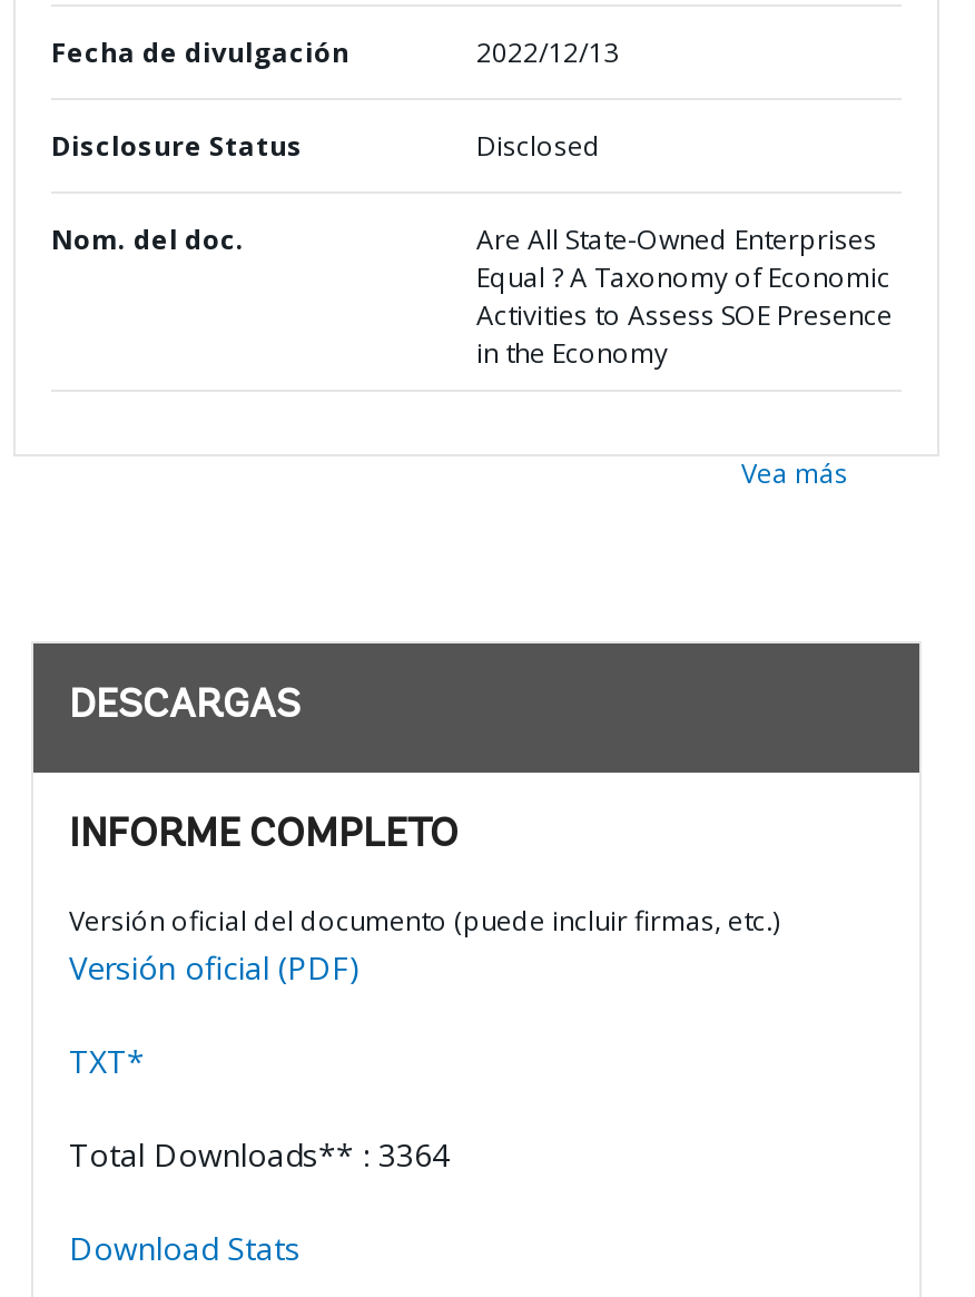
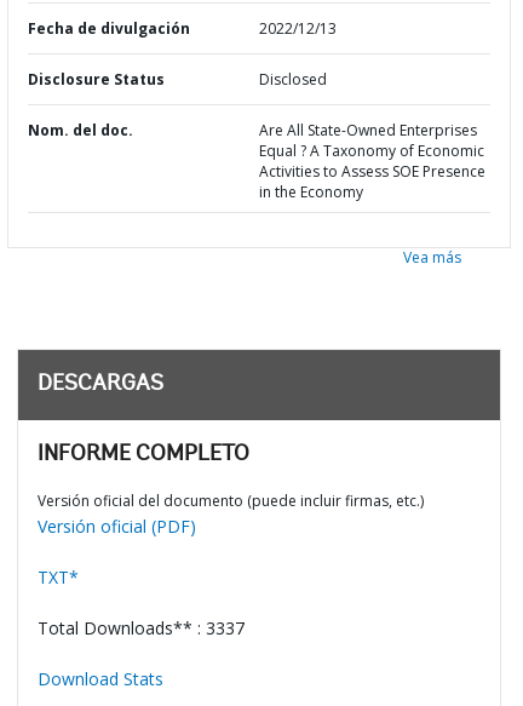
[69,1133,450,1176] Total Downloads** : 3364 -> [38,616,245,639] Total Downloads** : 3337

